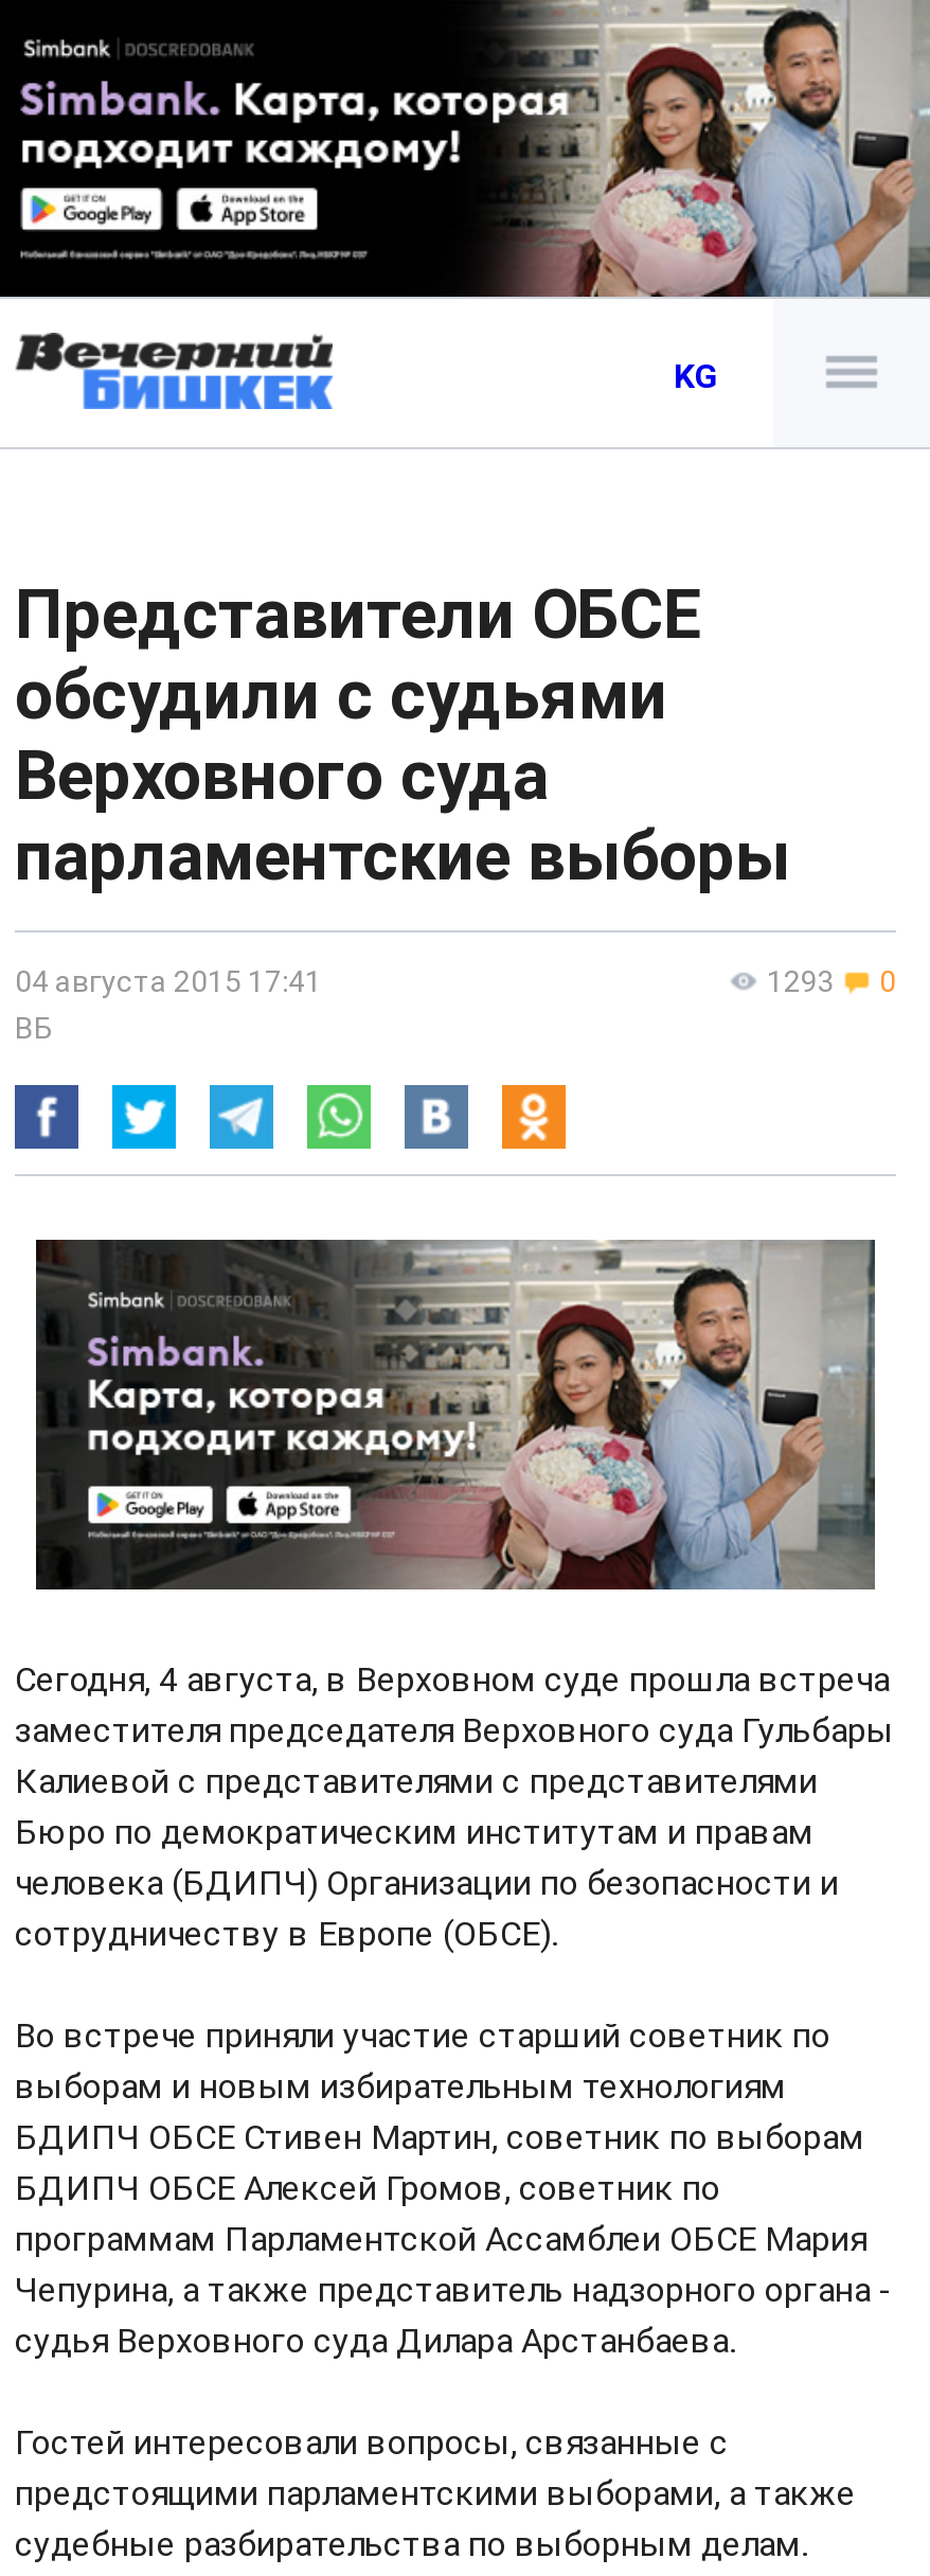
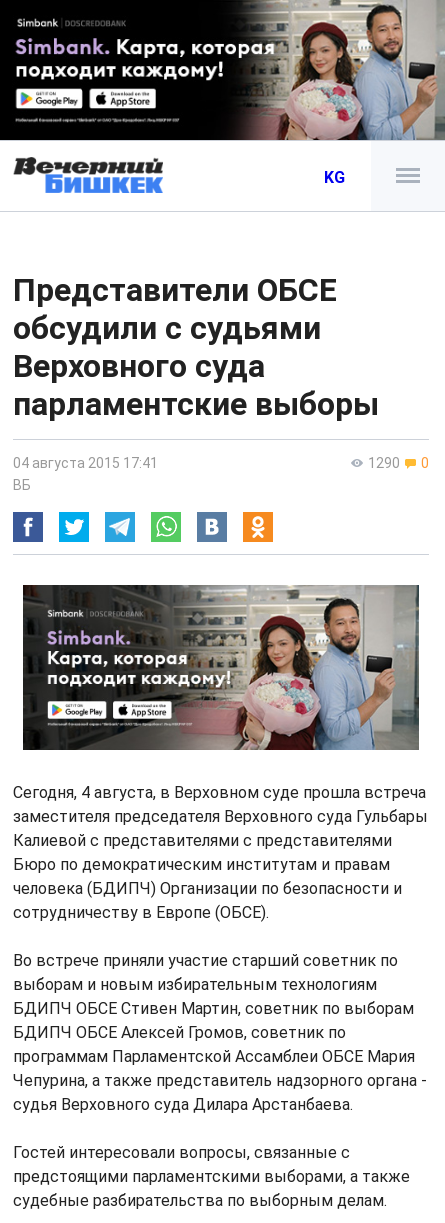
[761,964,896,998] 1293 0 -> [365,455,429,471] 1290 0

